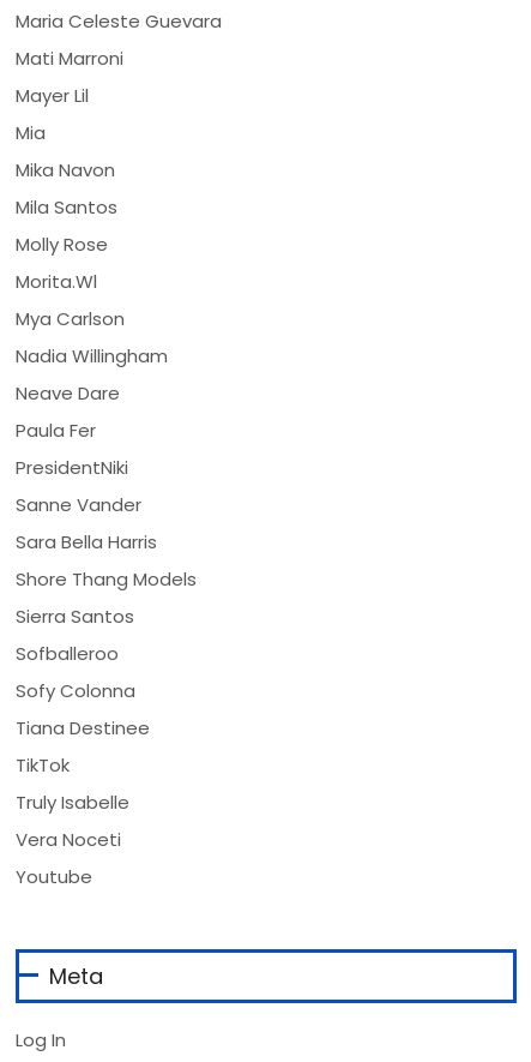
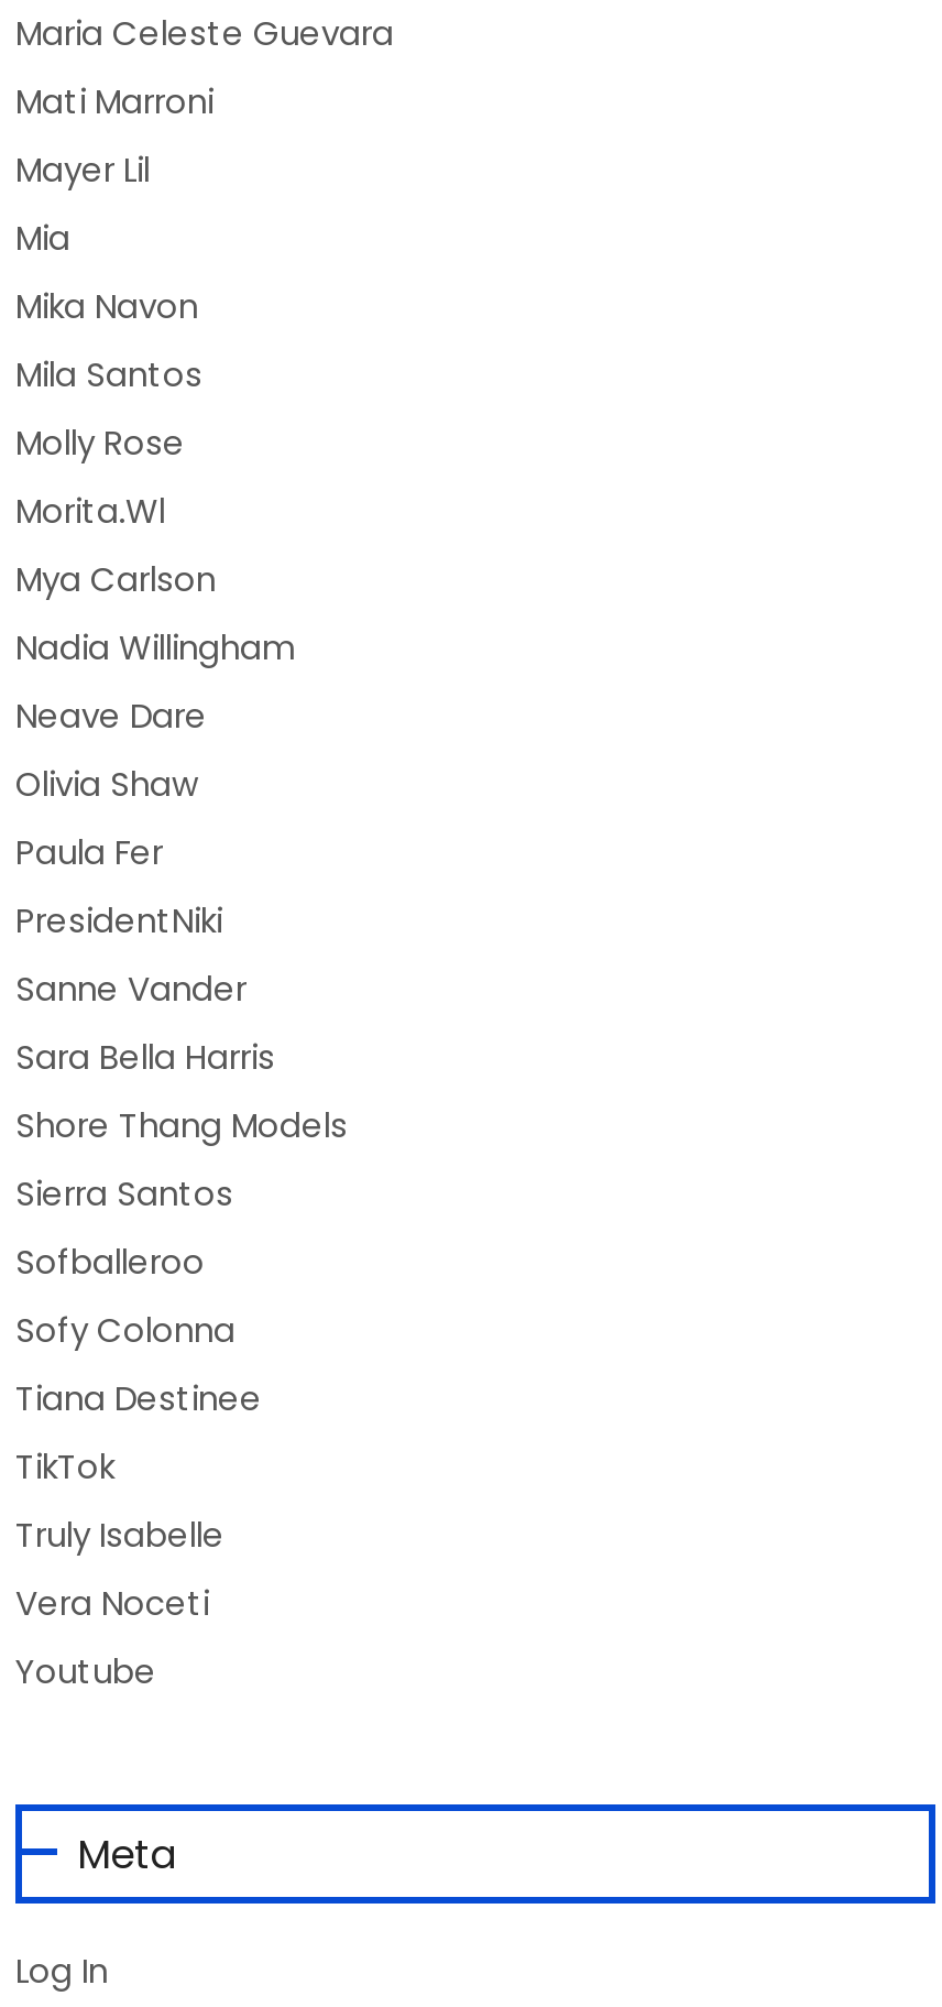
none -> [15,761,198,807] Olivia Shaw

